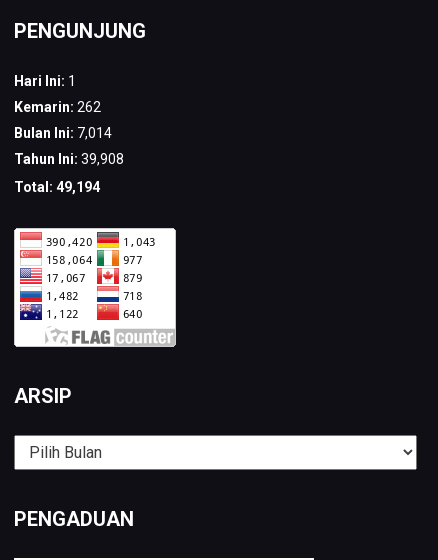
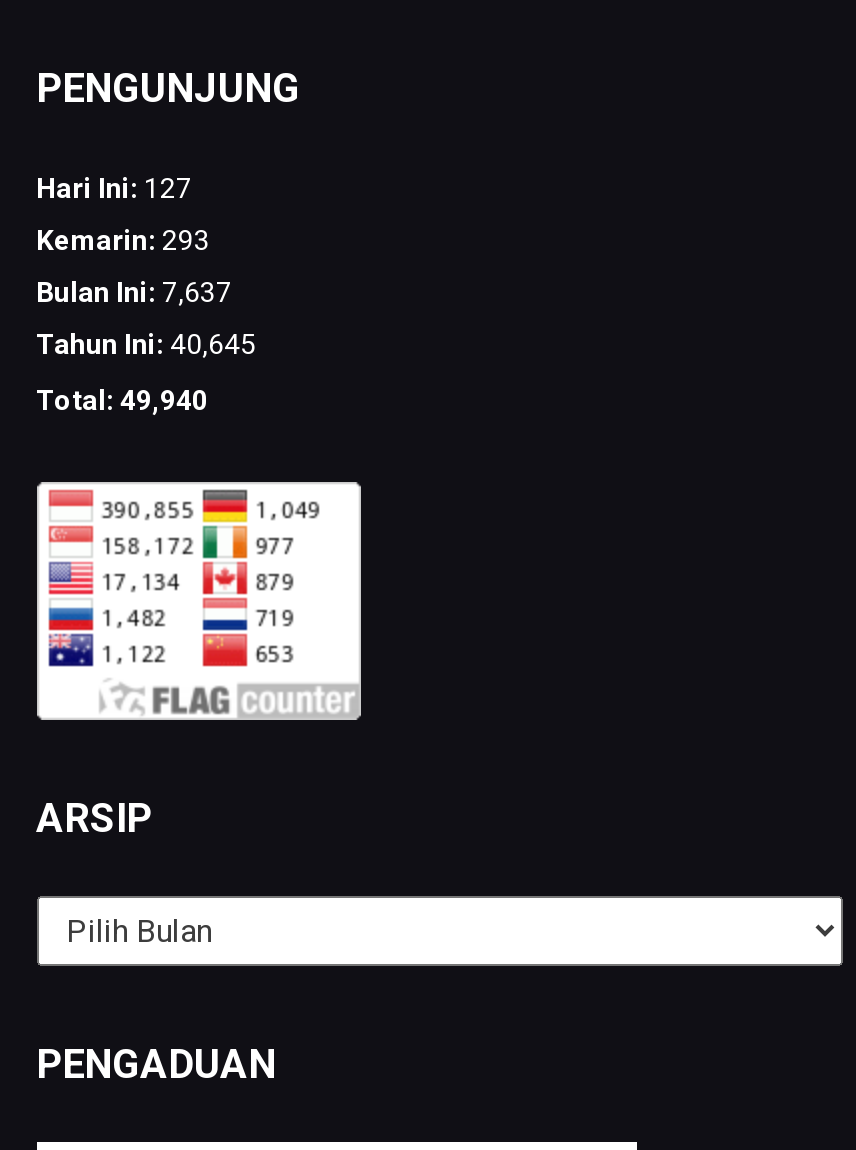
[13,73,75,89] Hari Ini: 1 -> [36,172,192,204] Hari Ini: 127
[13,99,100,115] Kemarin: 262 -> [36,224,210,256] Kemarin: 293
[13,125,111,141] Bulan Ini: 7,014 -> [36,276,232,308] Bulan Ini: 7,637
[13,151,123,167] Tahun Ini: 39,908 -> [36,328,256,360] Tahun Ini: 40,645
[13,179,99,195] Total: 49,194 -> [36,384,208,416] Total: 49,940

